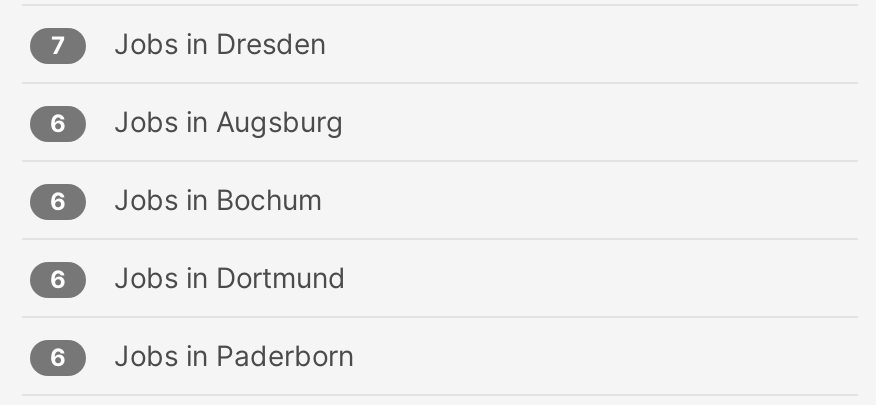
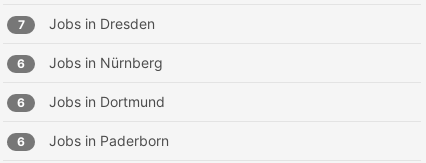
[50,104,344,216] Jobs in Augsburg | 6 | Jobs in Bochum -> [49,54,163,71] Jobs in Nürnberg

